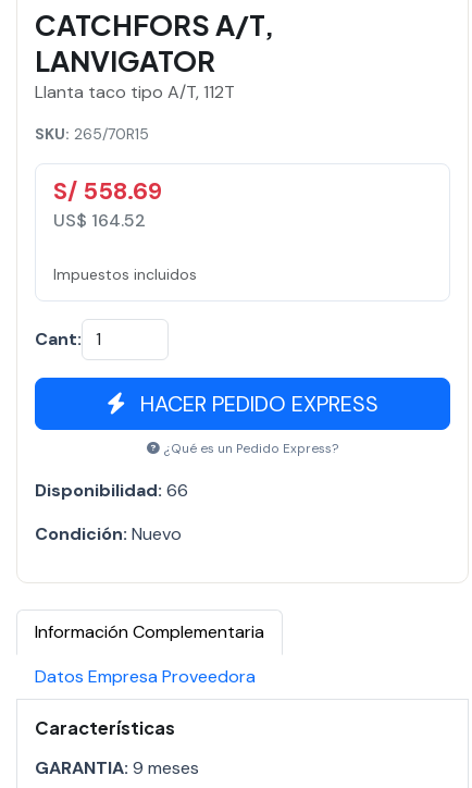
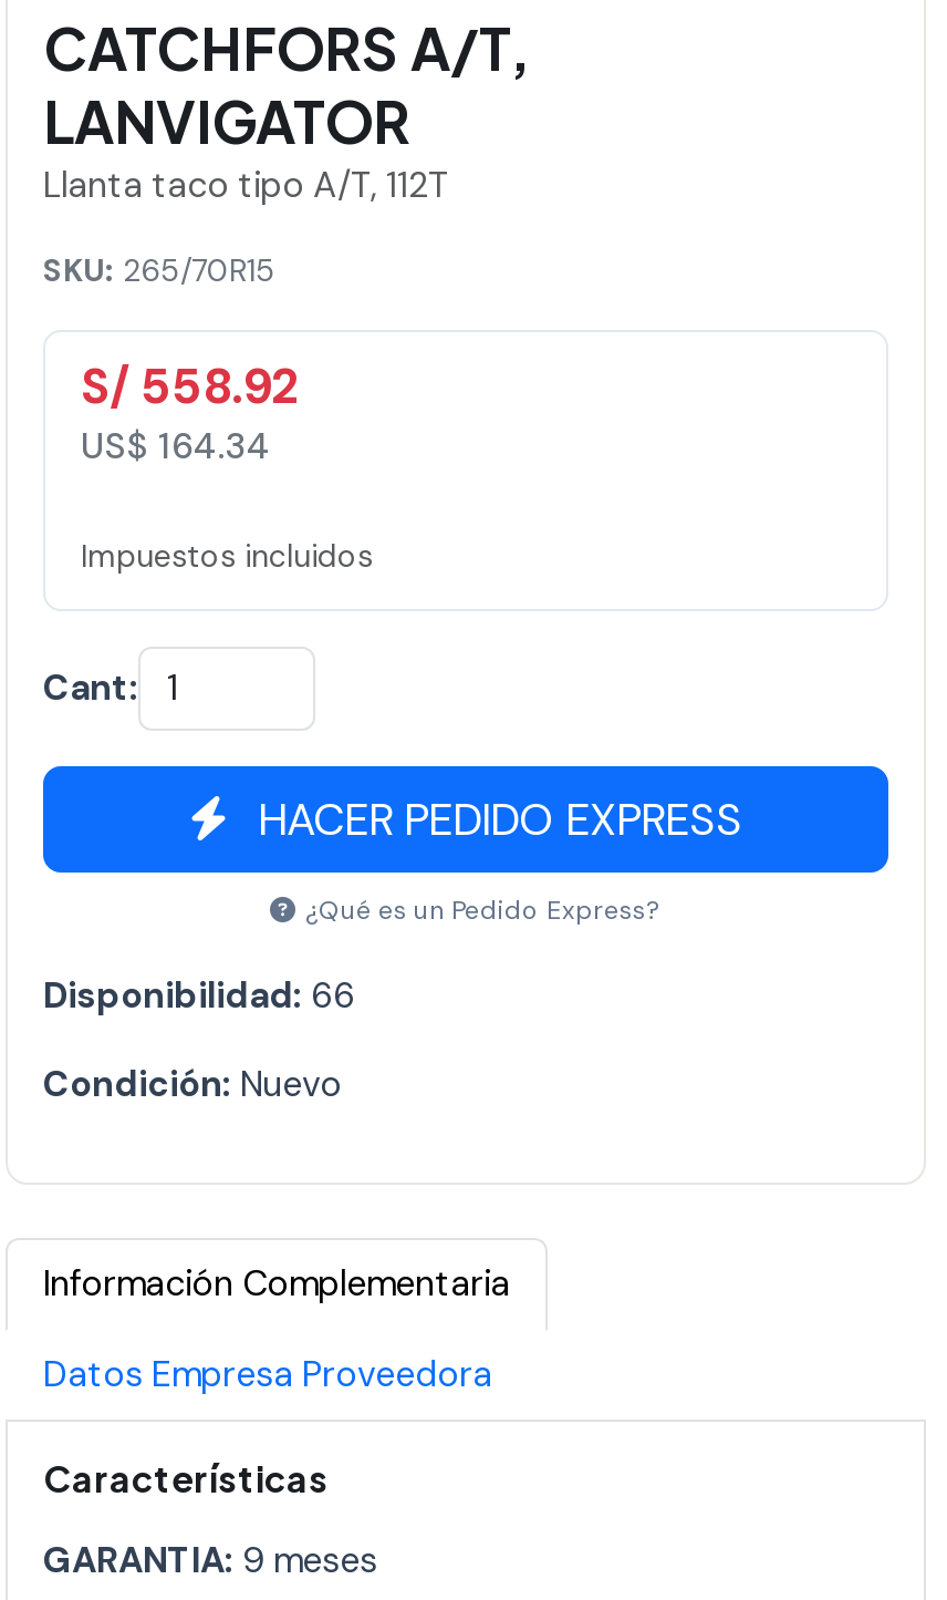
[53,175,162,207] S/ 558.69 -> [81,355,300,419] S/ 558.92
[53,209,146,232] US$ 164.52 -> [81,423,271,470] US$ 164.34

